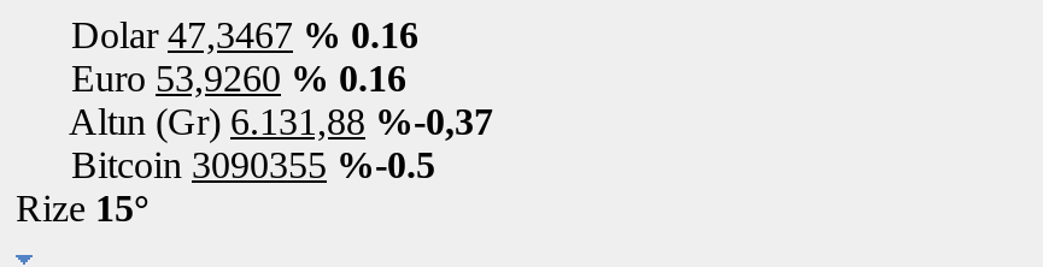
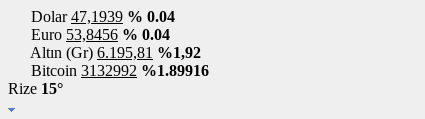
[71,14,418,55] Dolar 47,3467 % 0.16 -> [31,8,175,25] Dolar 47,1939 % 0.04
[71,58,406,99] Euro 53,9260 % 0.16 -> [31,26,170,43] Euro 53,8456 % 0.04
[69,101,493,142] Altın (Gr) 6.131,88 %-0,37 -> [30,44,201,61] Altın (Gr) 6.195,81 %1,92
[71,144,435,185] Bitcoin 3090355 %-0.5 -> [31,62,209,79] Bitcoin 3132992 %1.89916

